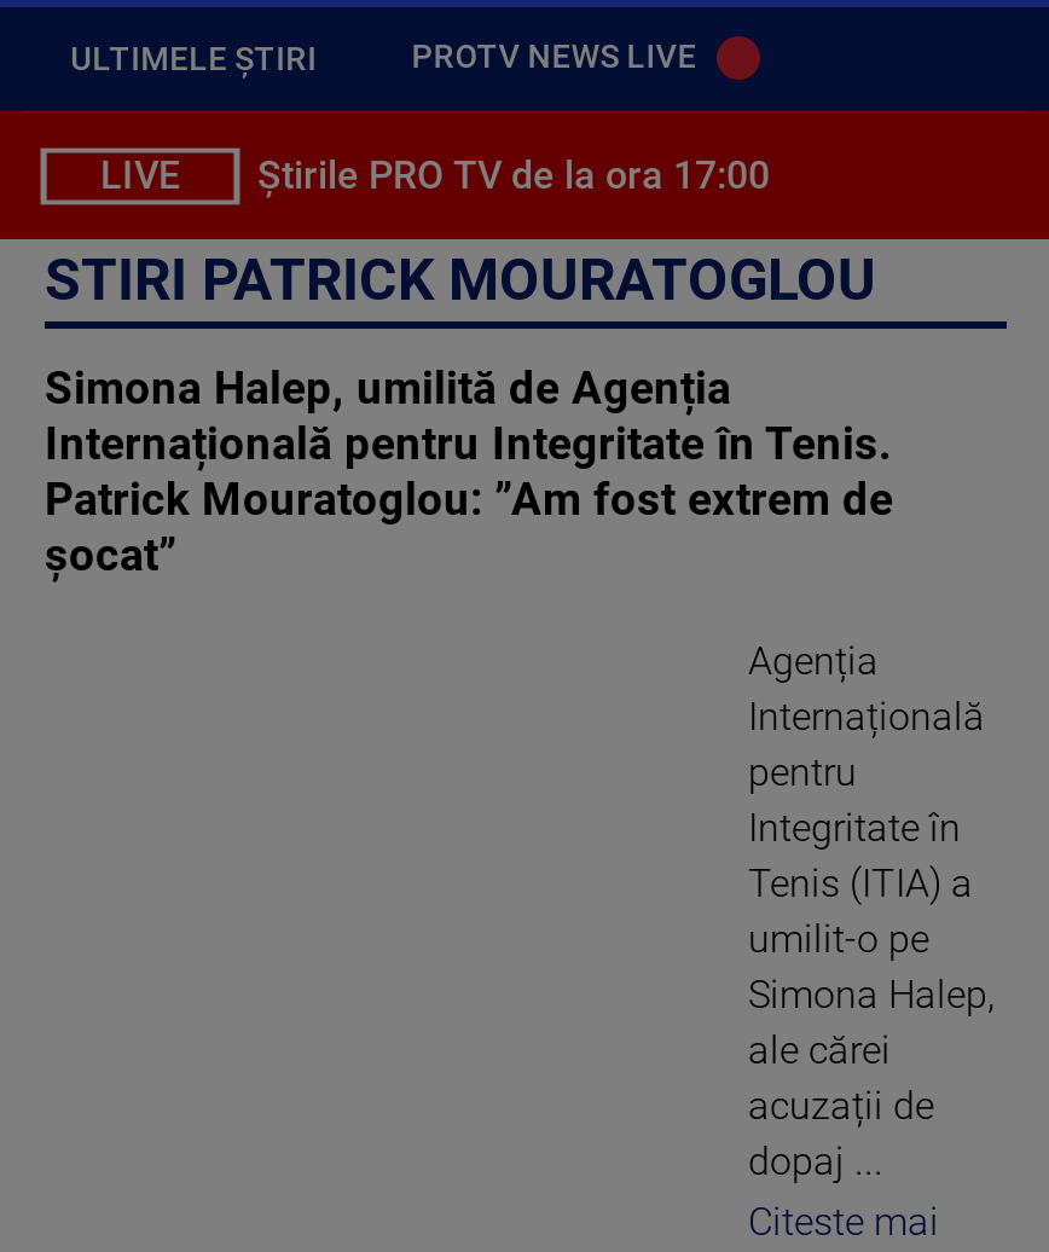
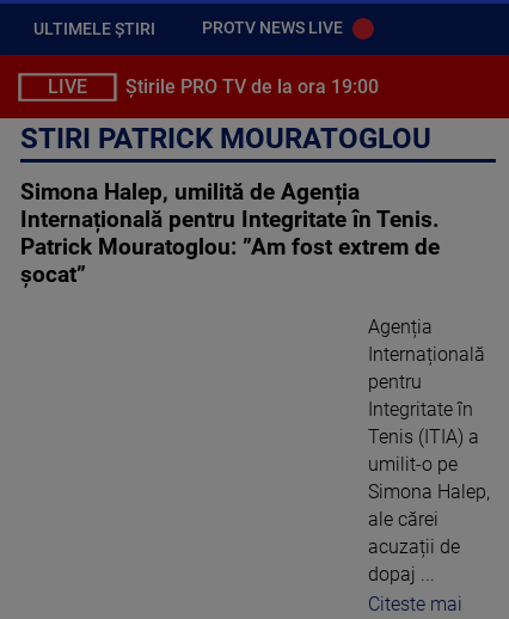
[257,152,770,198] Știrile PRO TV de la ora 17:00 -> [125,75,379,98] Știrile PRO TV de la ora 19:00

